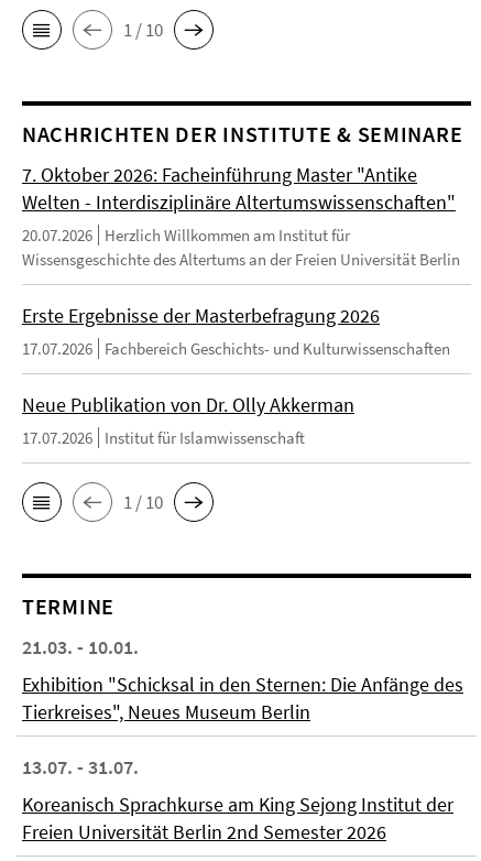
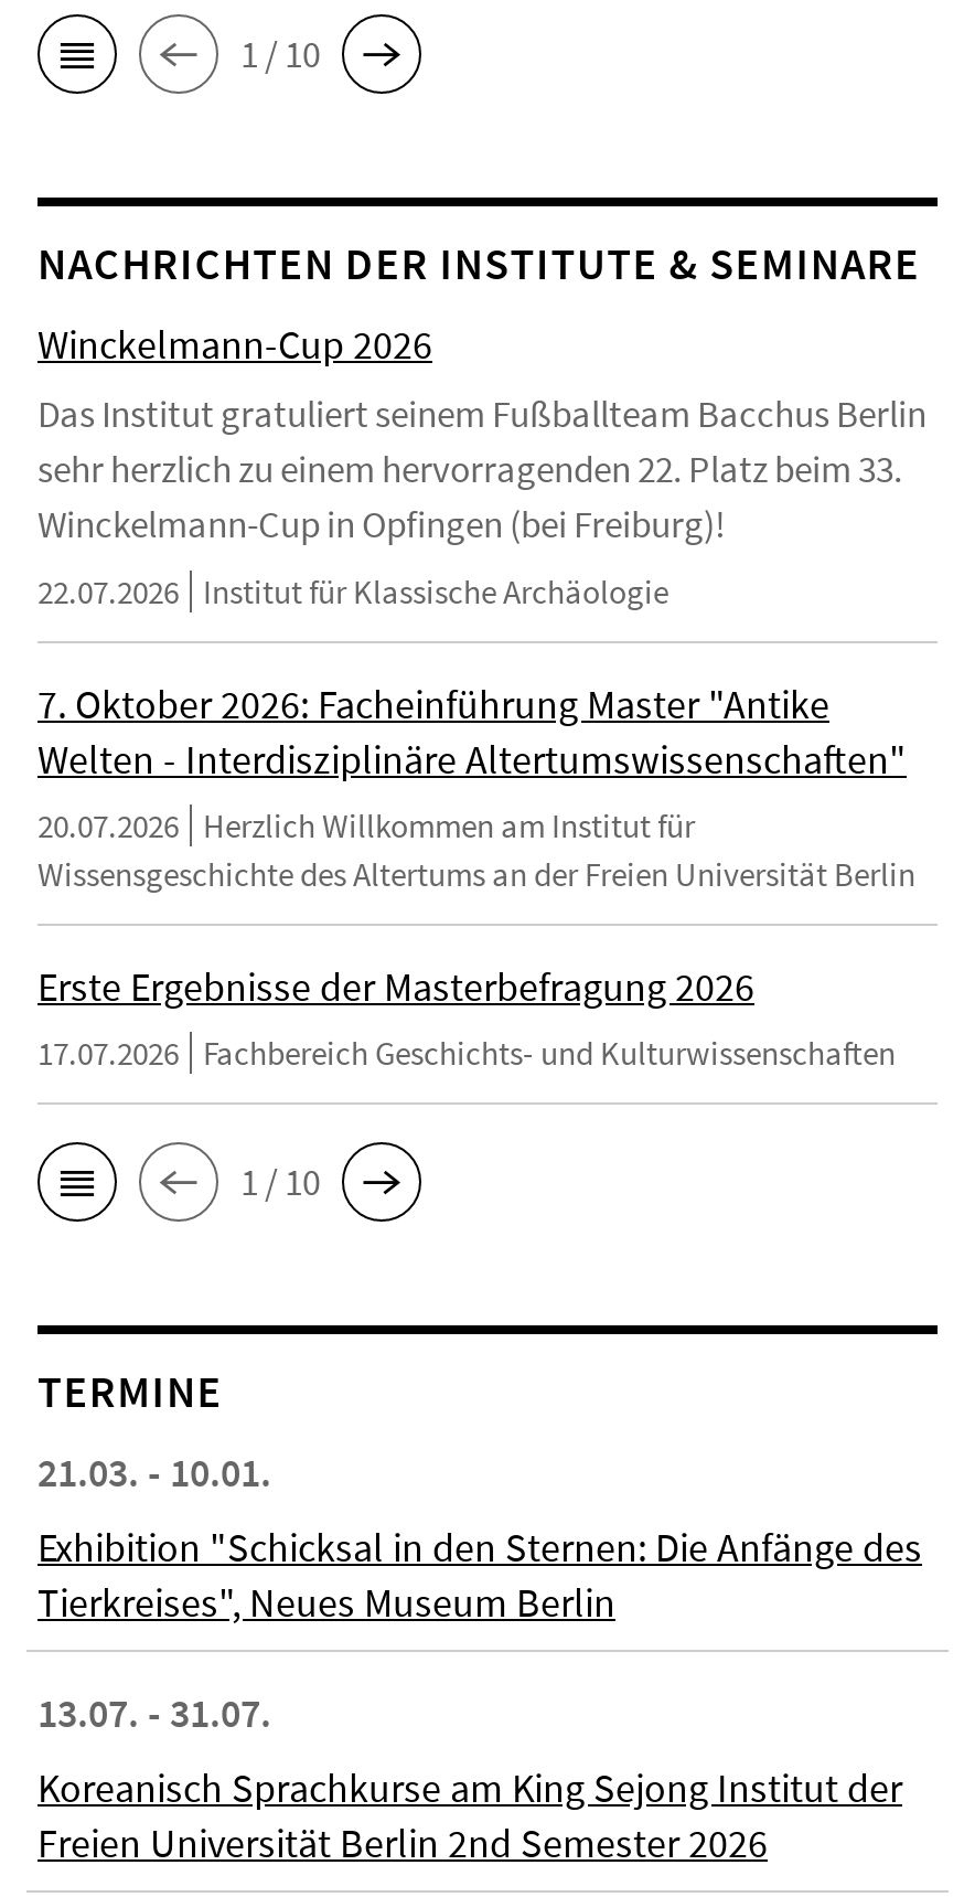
none -> [38,319,926,612] Winckelmann-Cup 2026 | Das Institut gratuliert seinem Fußballteam Bacchus Berlin | sehr herzlich zu einem hervorragenden 22. Platz beim 33. | Winckelmann-Cup in Opfingen (bei Freiburg)! | 22.07.2026 Institut für Klassische Archäologie
moved [22,162,460,359] -> [38,679,915,1074]: 7. Oktober 2026: Facheinführung Master "Antike | Welten - Interdisziplinäre Altertumswissenschaften" | 20.07.2026 Herzlich Willkommen am Institut für | Wissensgeschichte des Altertums an der Freien Universität Berlin | Erste Ergebnisse der Masterbefragung 2026 | 17.07.2026 Fachbereich Geschichts- und Kulturwissenschaften
[22,392,354,448] Neue Publikation von Dr. Olly Akkerman | 17.07.2026 Institut für Islamwissenschaft -> none

